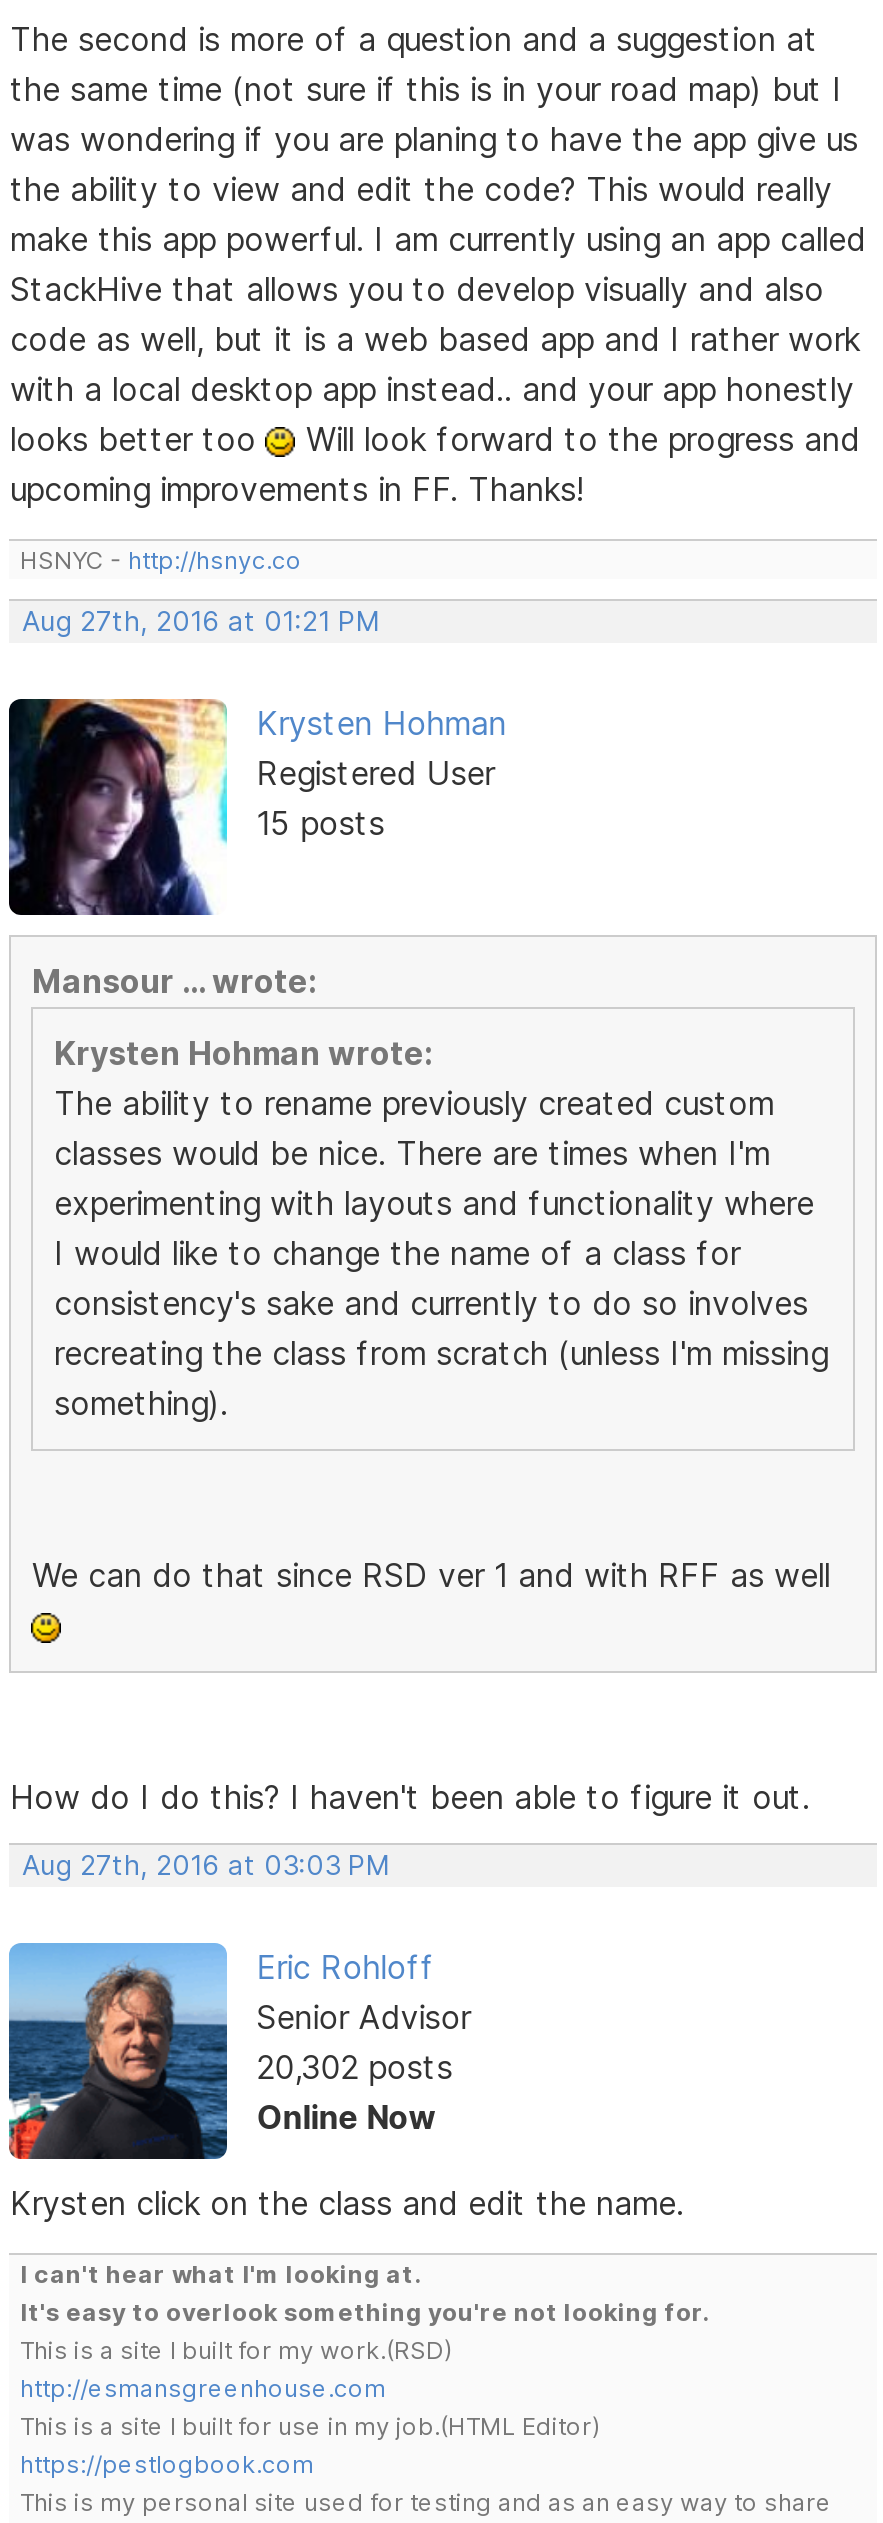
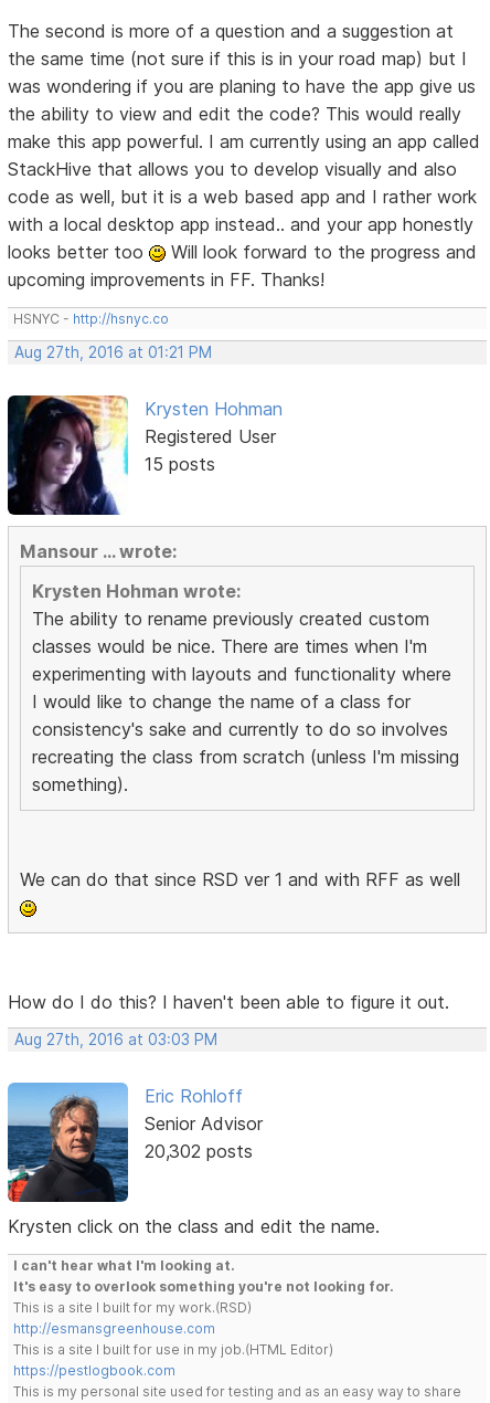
[256,2097,436,2137] Online Now -> none

